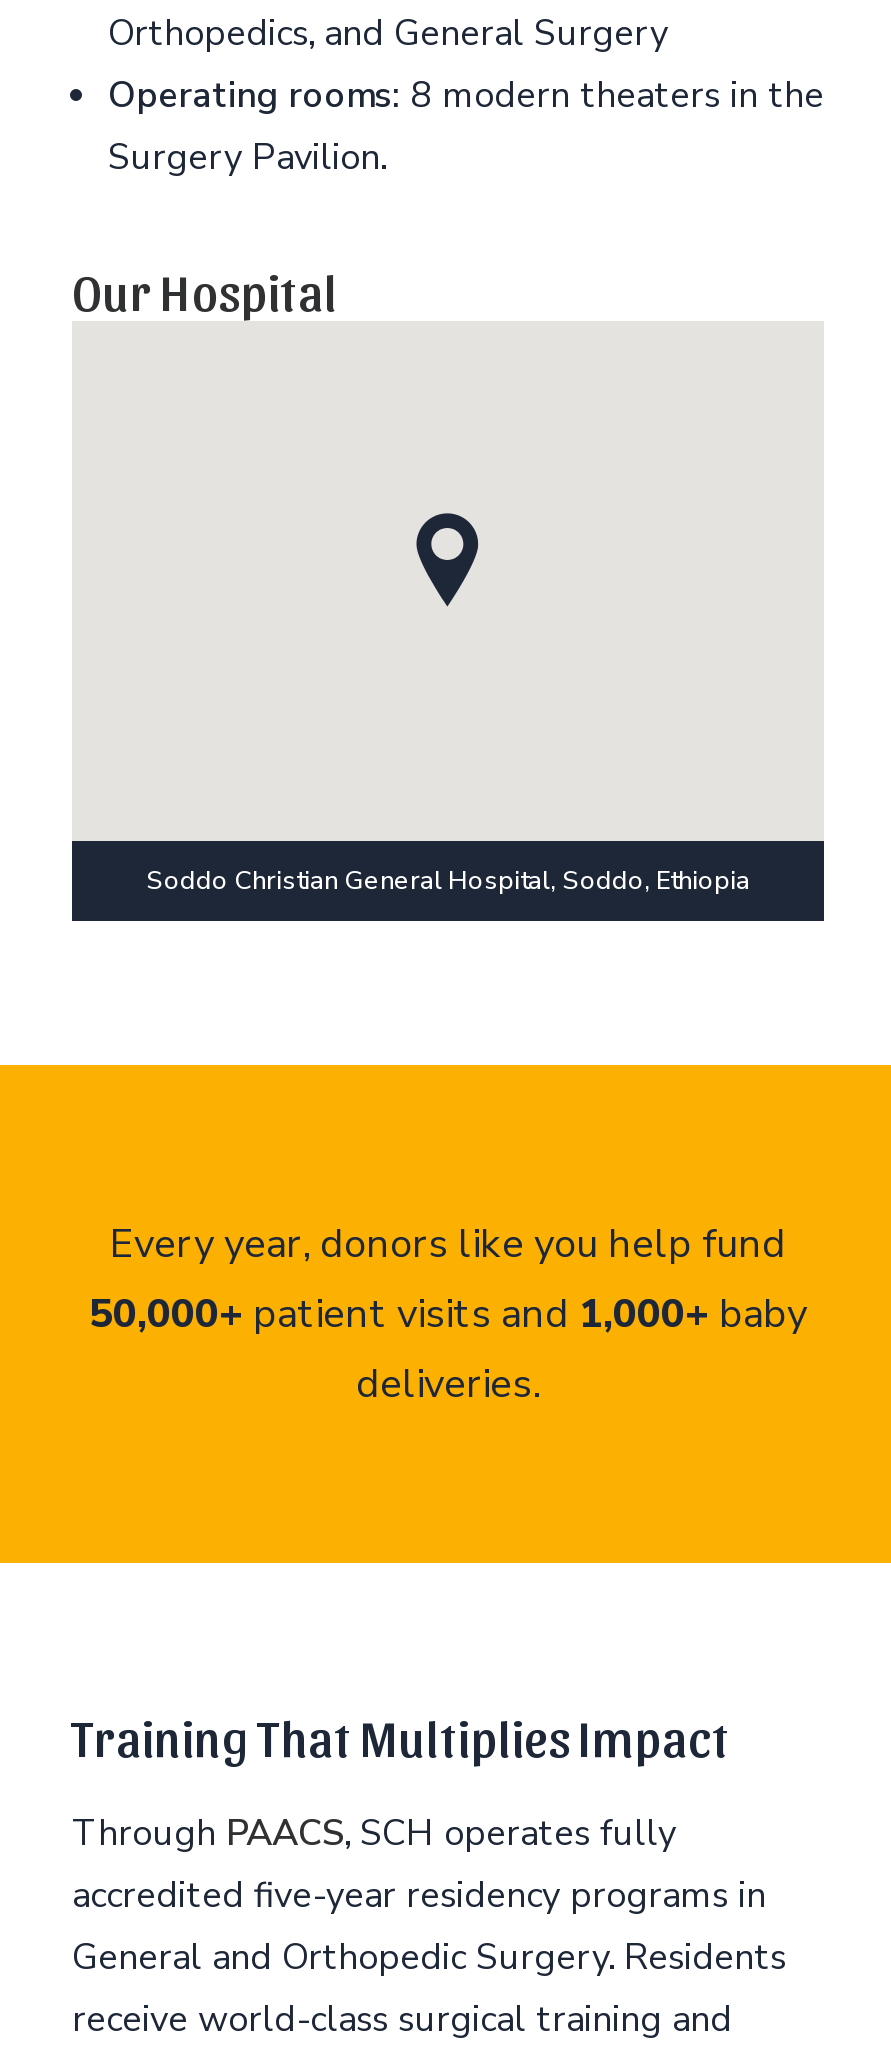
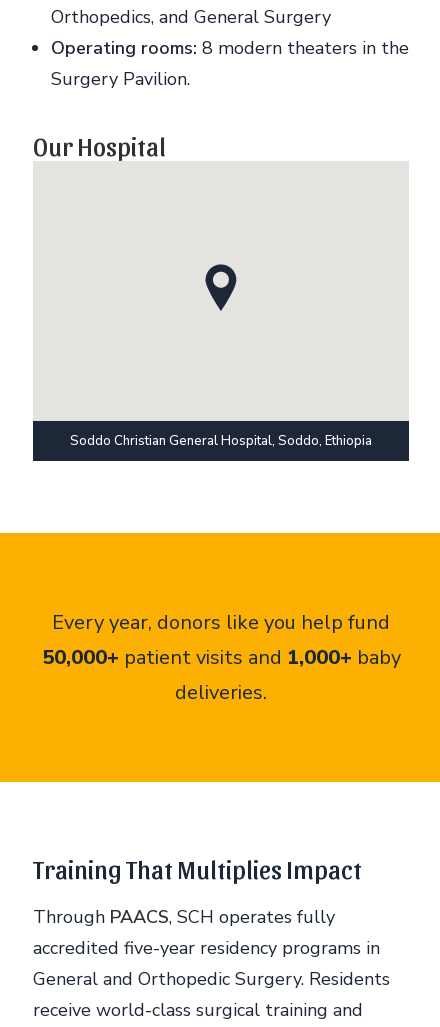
[414,511,480,619] [image] -> [205,257,237,311] [image]

